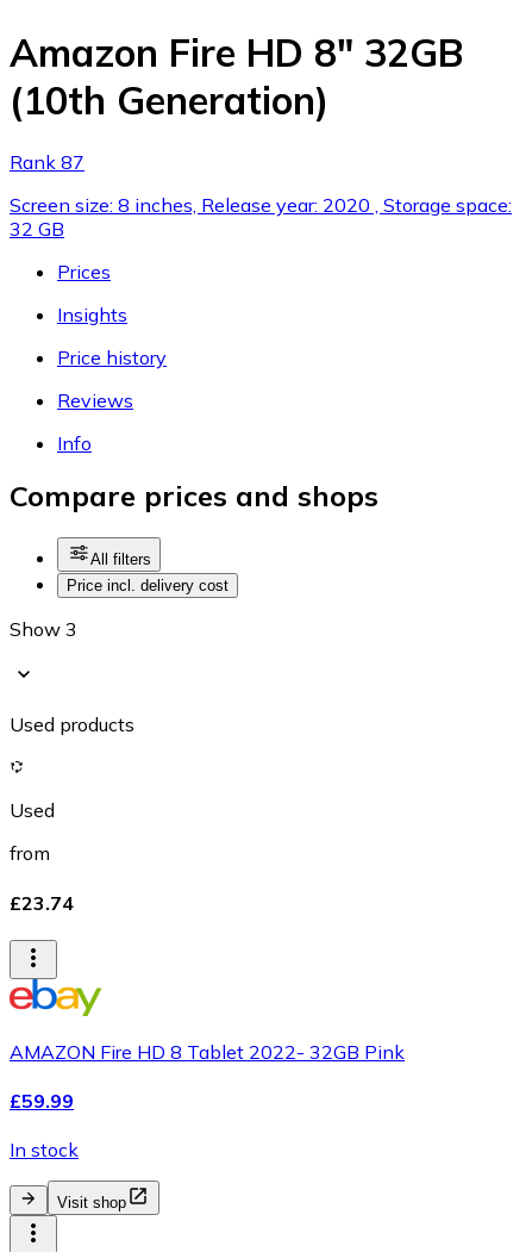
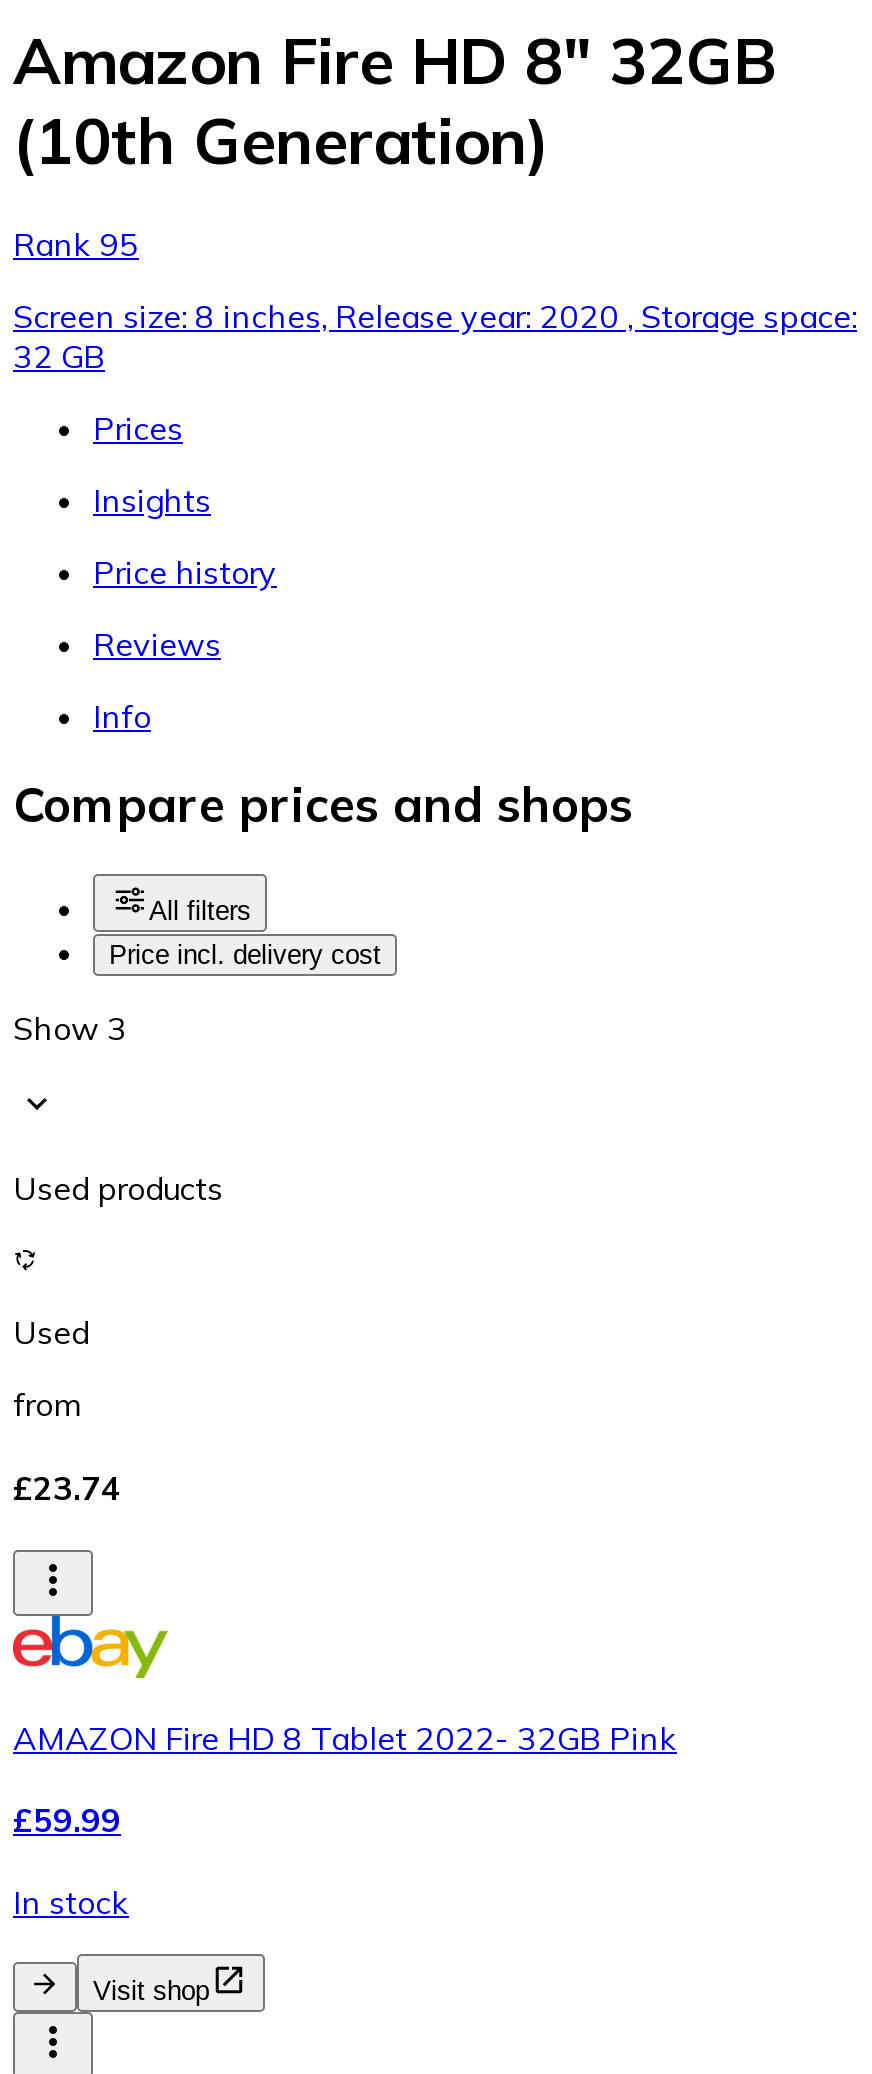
[10,150,85,173] Rank 87 -> [13,223,139,263] Rank 95

